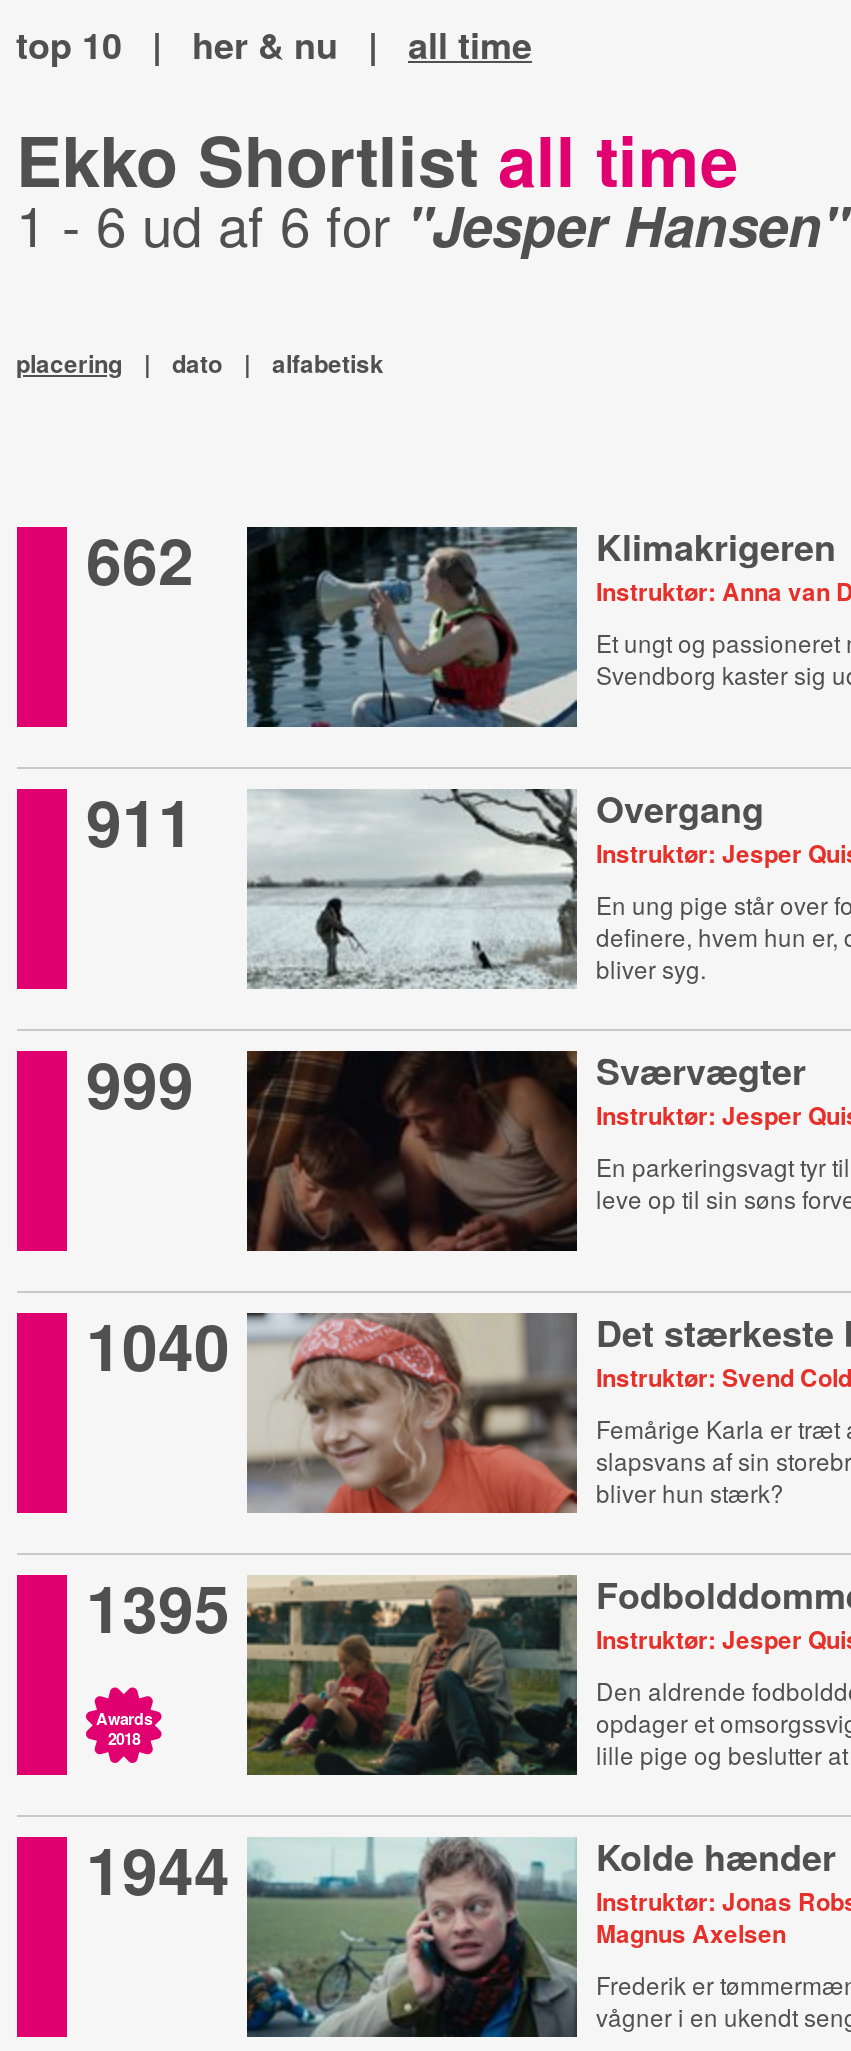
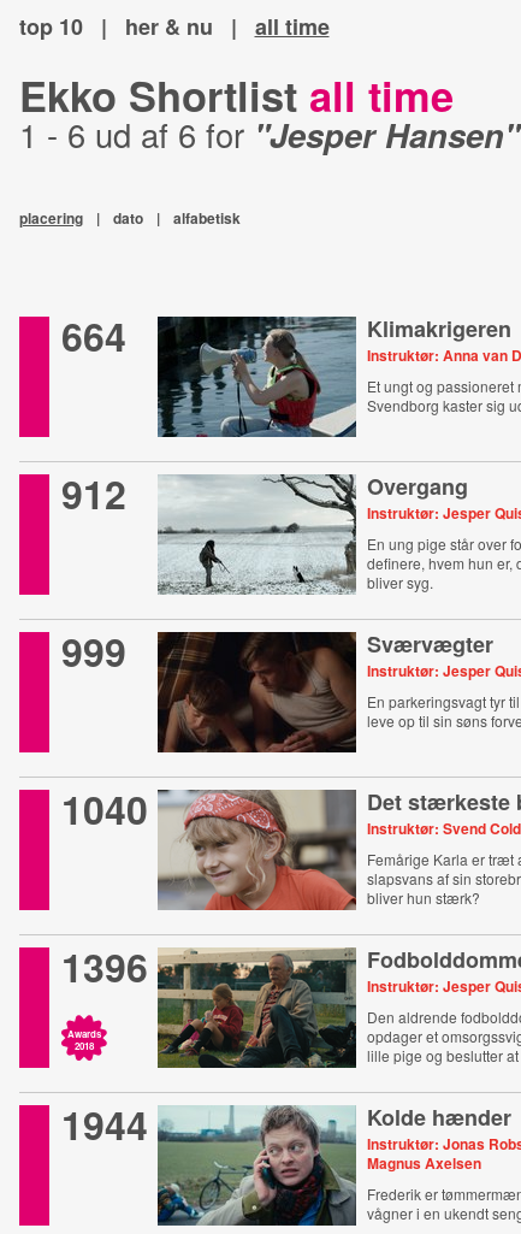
[86,513,194,605] 662 -> [61,308,126,364] 664
[86,775,194,867] 911 -> [61,466,126,521] 912
[86,1561,230,1653] 1395 -> [61,939,147,994] 1396

